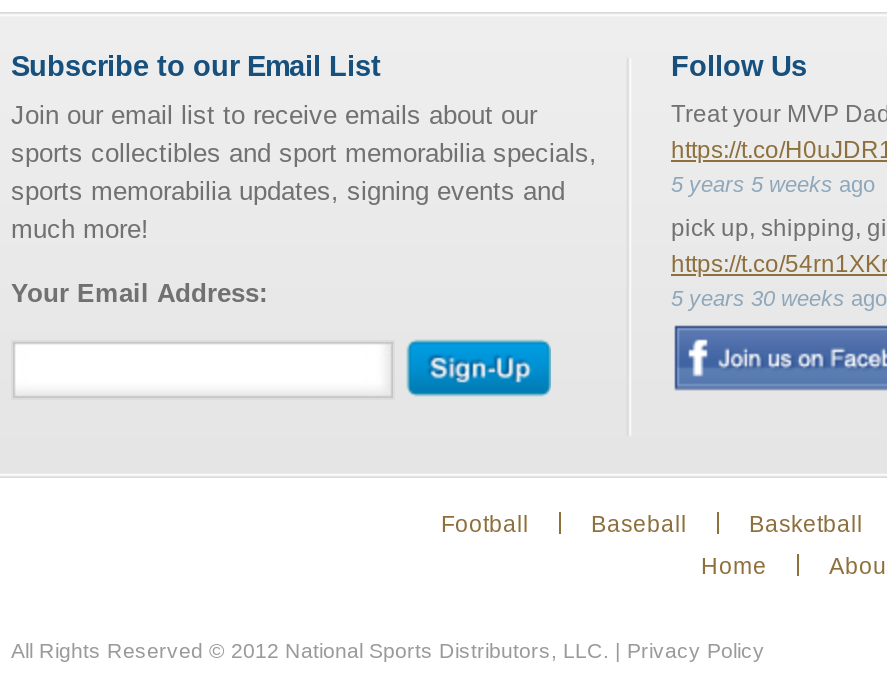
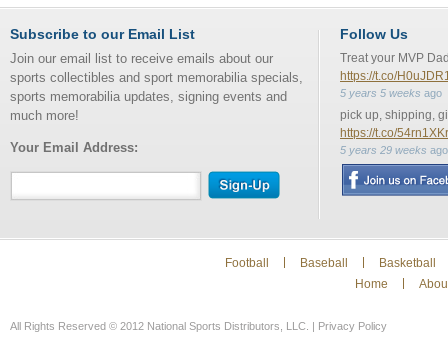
[671,286,887,310] 5 years 30 weeks ago -> [340,144,448,156] 5 years 29 weeks ago

